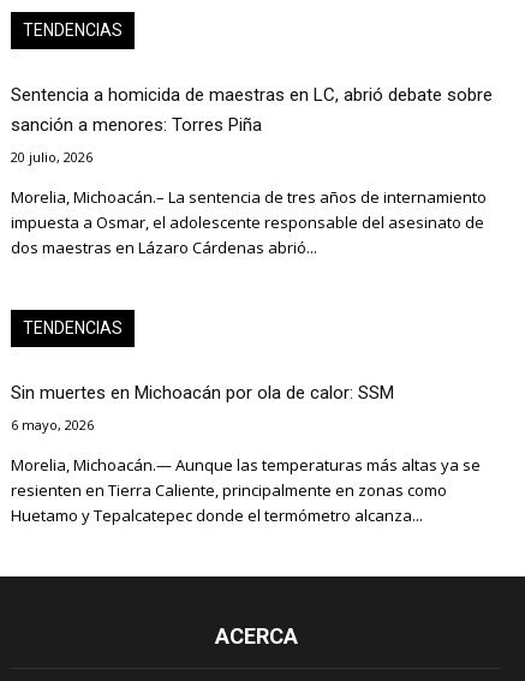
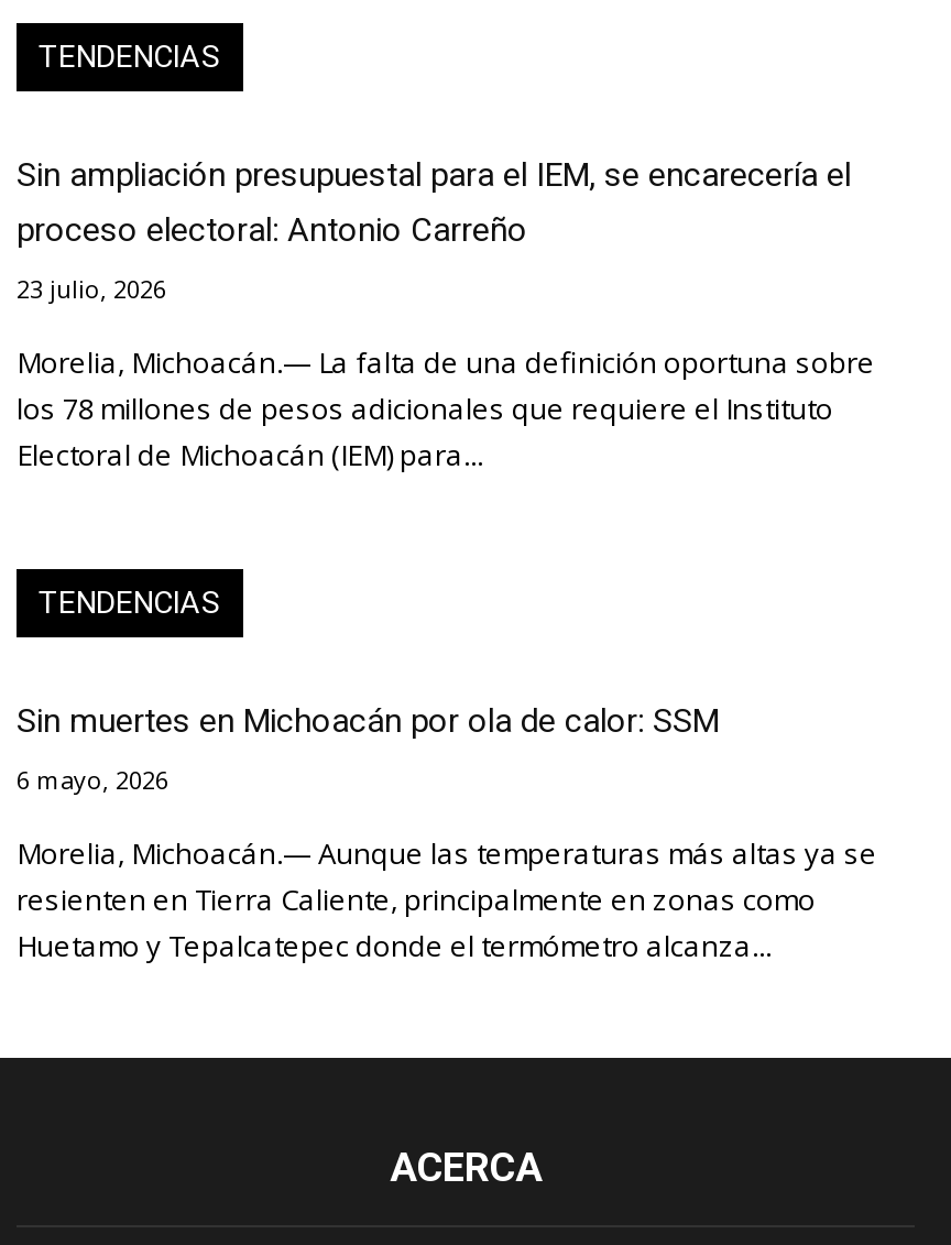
[11,84,493,135] Sentencia a homicida de maestras en LC, abrió debate sobre | sanción a menores: Torres Piña -> [17,155,851,250] Sin ampliación presupuestal para el IEM, se encarecería el | proceso electoral: Antonio Carreño
[11,147,93,165] 20 julio, 2026 -> [17,272,166,305] 23 julio, 2026
[11,186,487,258] Morelia, Michoacán.– La sentencia de tres años de internamiento | impuesta a Osmar, el adolescente responsable del asesinato de | dos maestras en Lázaro Cárdenas abrió... -> [17,343,875,475] Morelia, Michoacán.— La falta de una definición oportuna sobre | los 78 millones de pesos adicionales que requiere el Instituto | Electoral de Michoacán (IEM) para...

